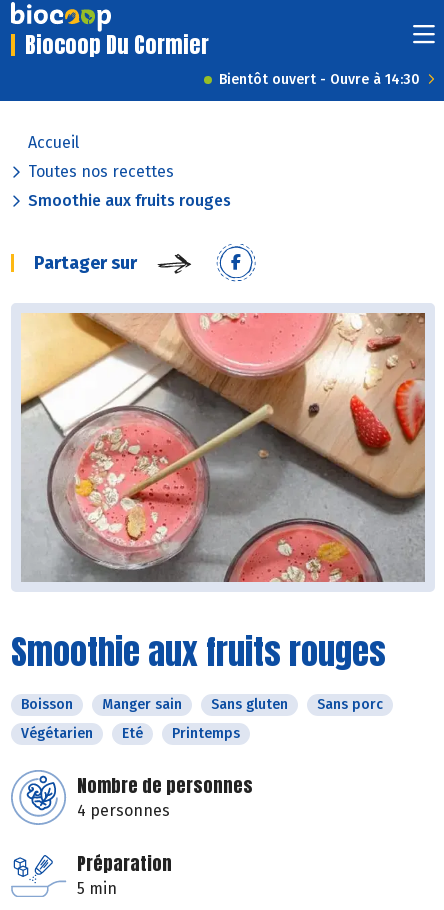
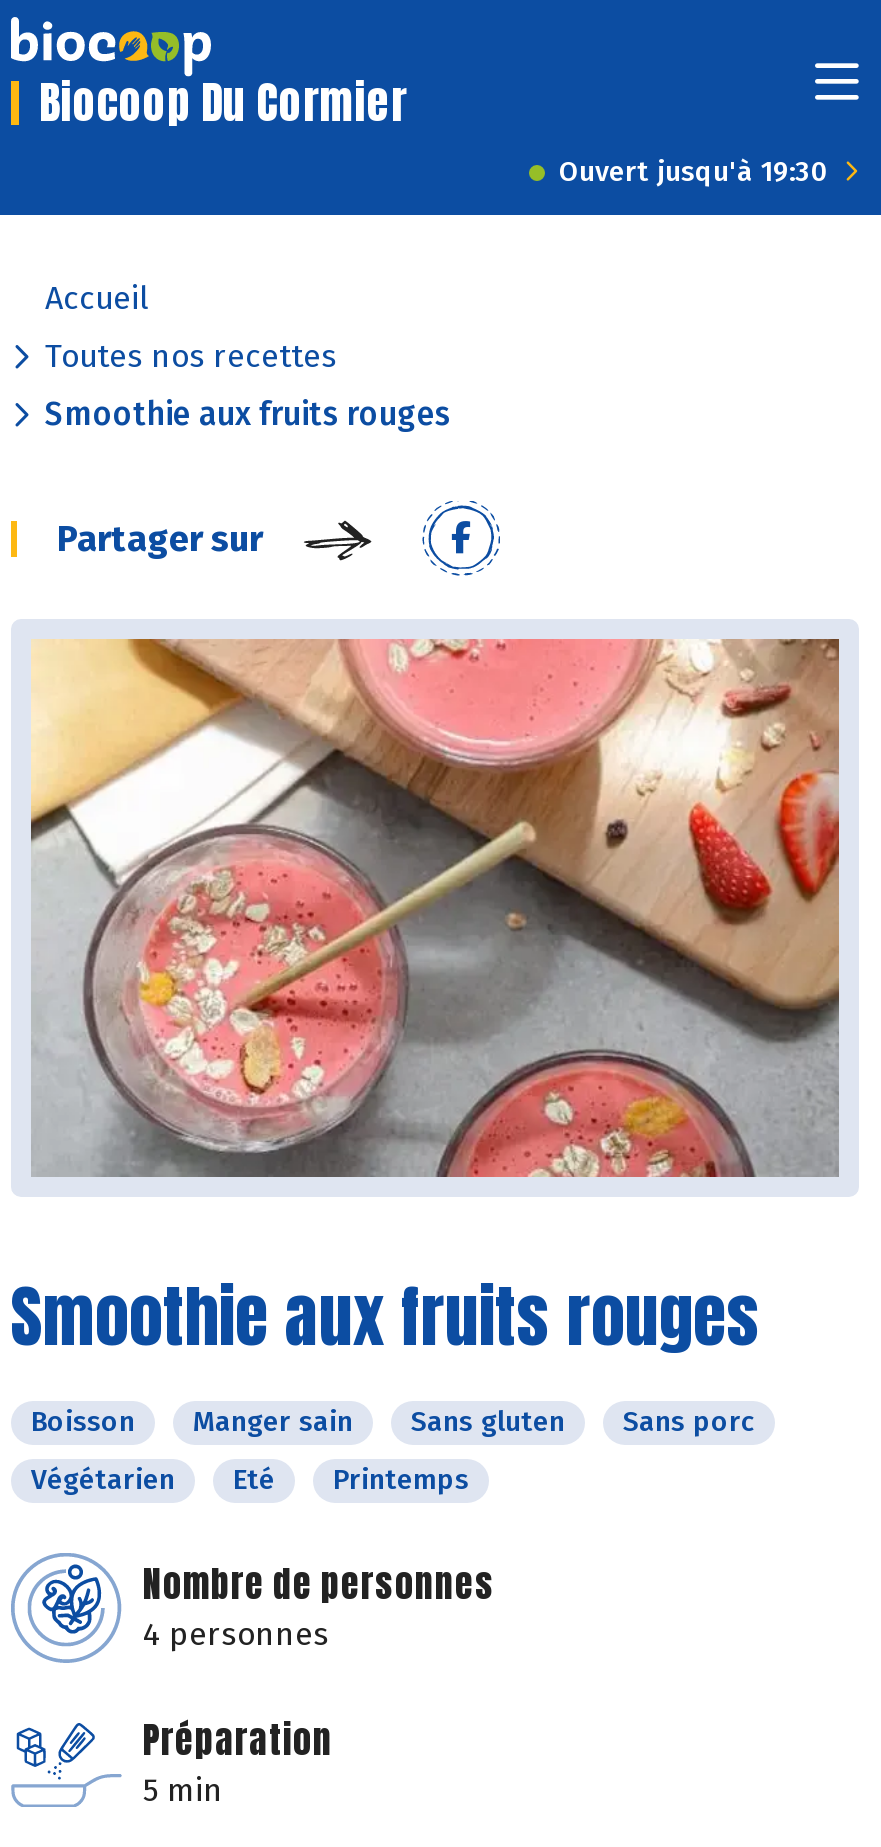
[219,71,420,88] Bientôt ouvert - Ouvre à 14:30 -> [559,155,829,189] Ouvert jusqu'à 19:30

